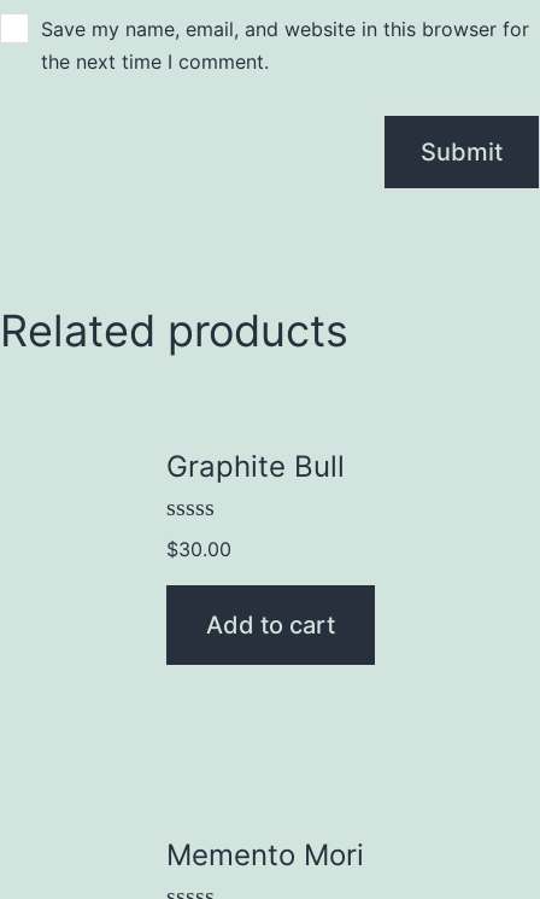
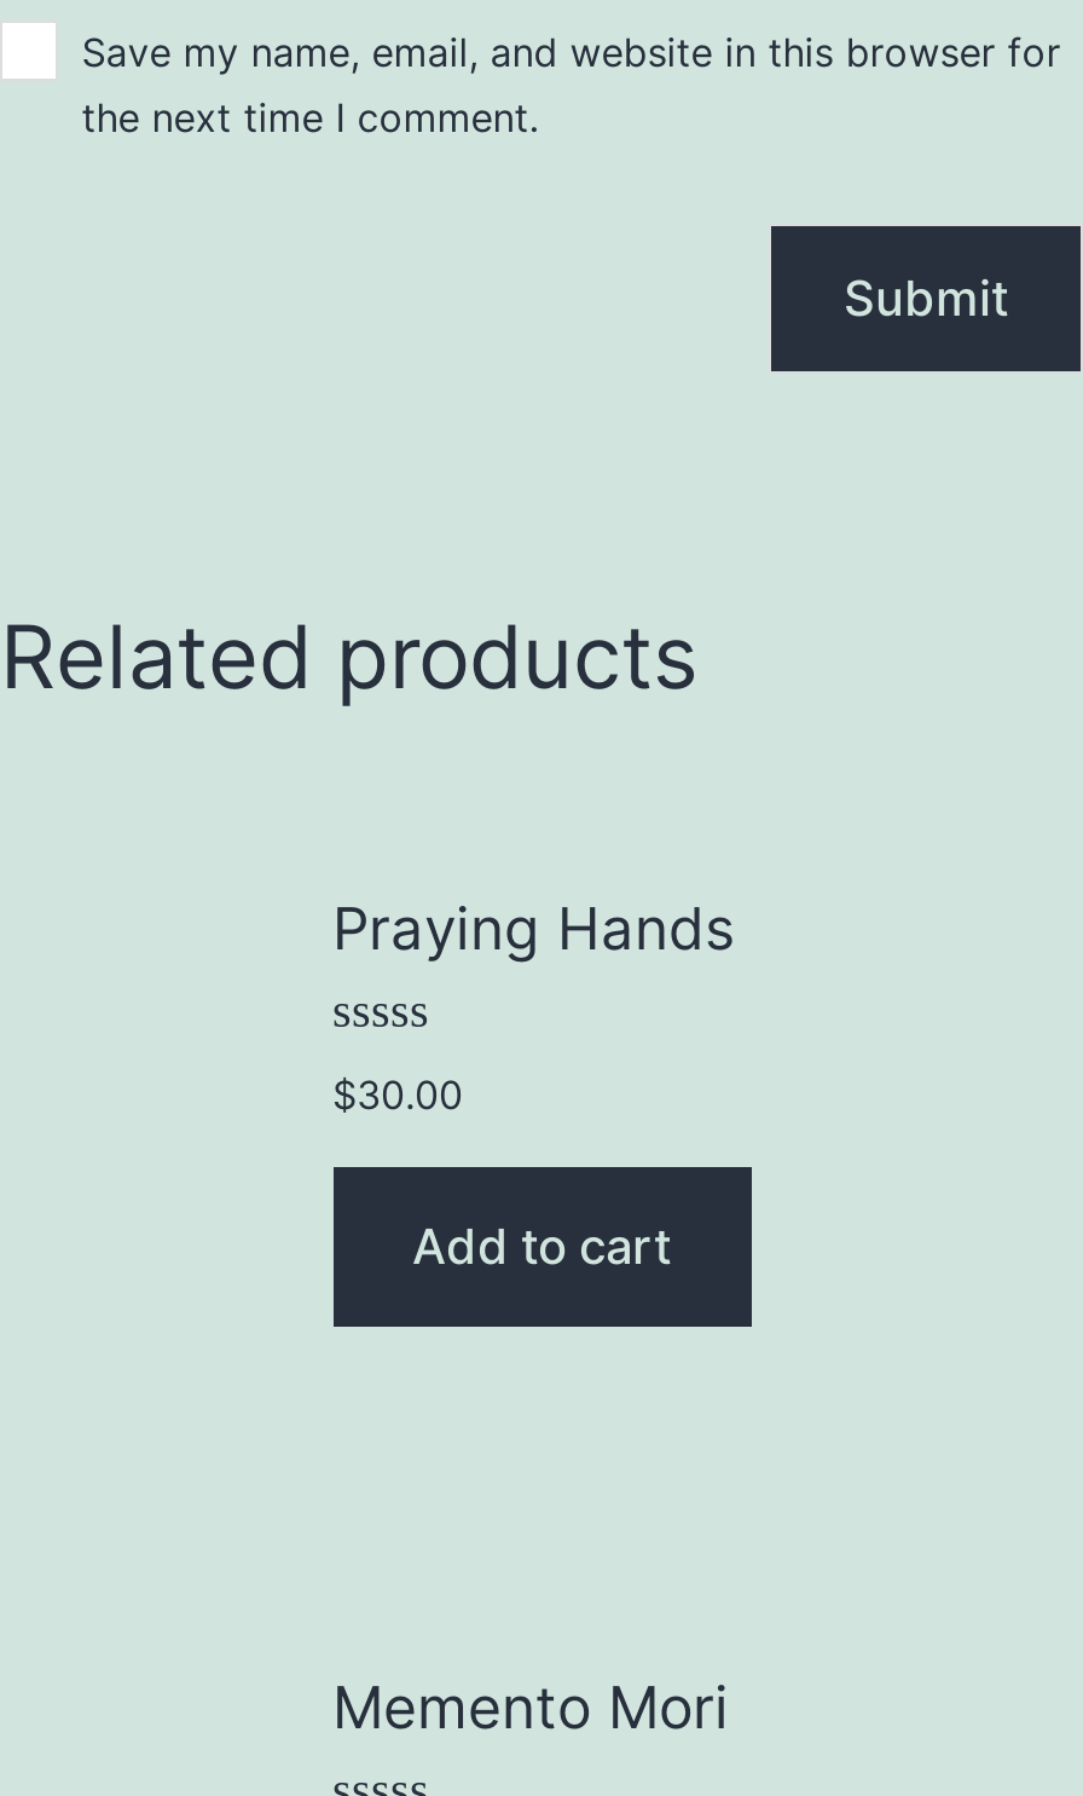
[166,448,344,483] Graphite Bull -> [332,893,736,963] Praying Hands

